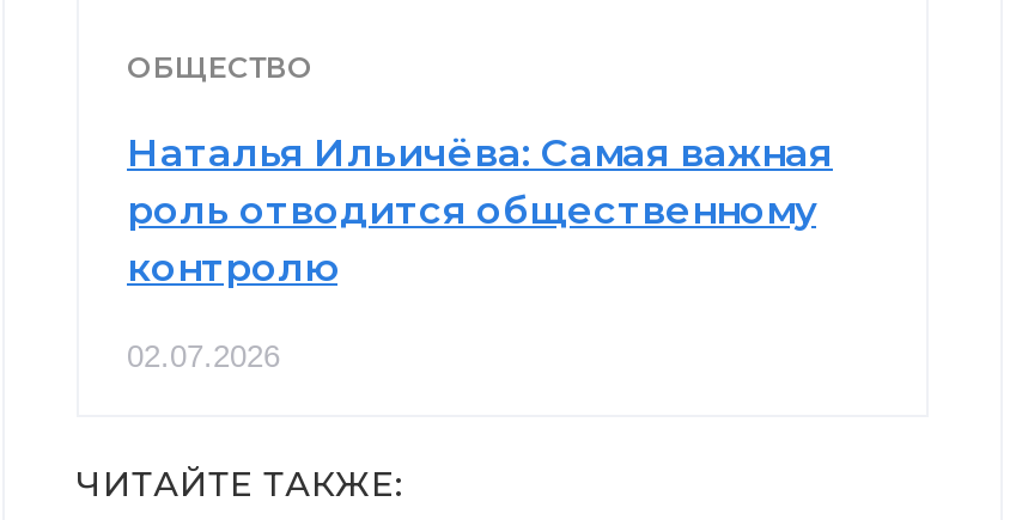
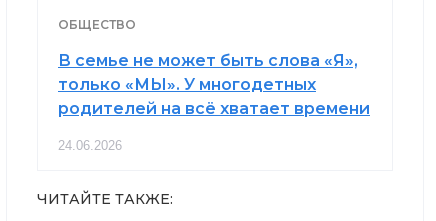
[127,130,833,290] Наталья Ильичёва: Самая важная | роль отводится общественному | контролю -> [58,51,370,118] В семье не может быть слова «Я», | только «МЫ». У многодетных | родителей на всё хватает времени
[127,338,280,374] 02.07.2026 -> [58,138,122,153] 24.06.2026

